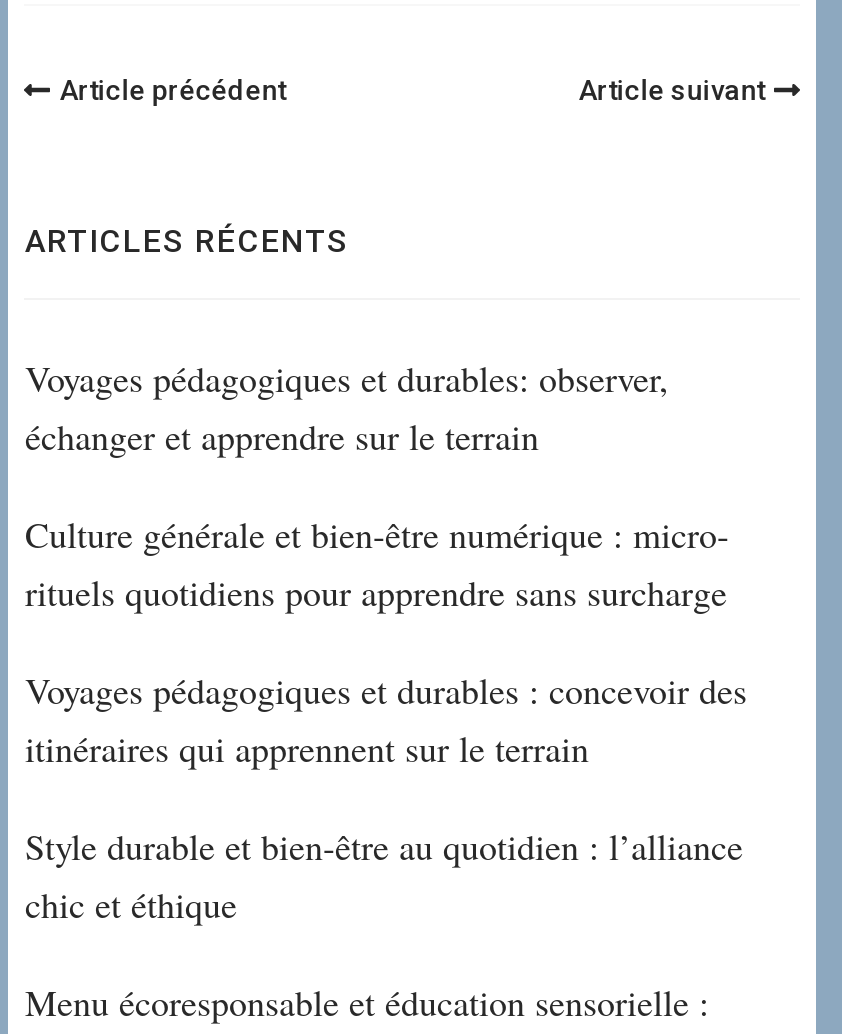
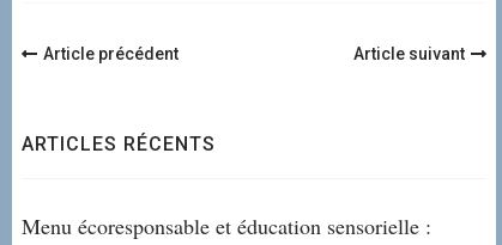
[25,355,747,929] Voyages pédagogiques et durables: observer, | échanger et apprendre sur le terrain | Culture générale et bien-être numérique : micro- | rituels quotidiens pour apprendre sans surcharge | Voyages pédagogiques et durables : concevoir des | itinéraires qui apprennent sur le terrain | Style durable et bien-être au quotidien : l’alliance | chic et éthique -> none

